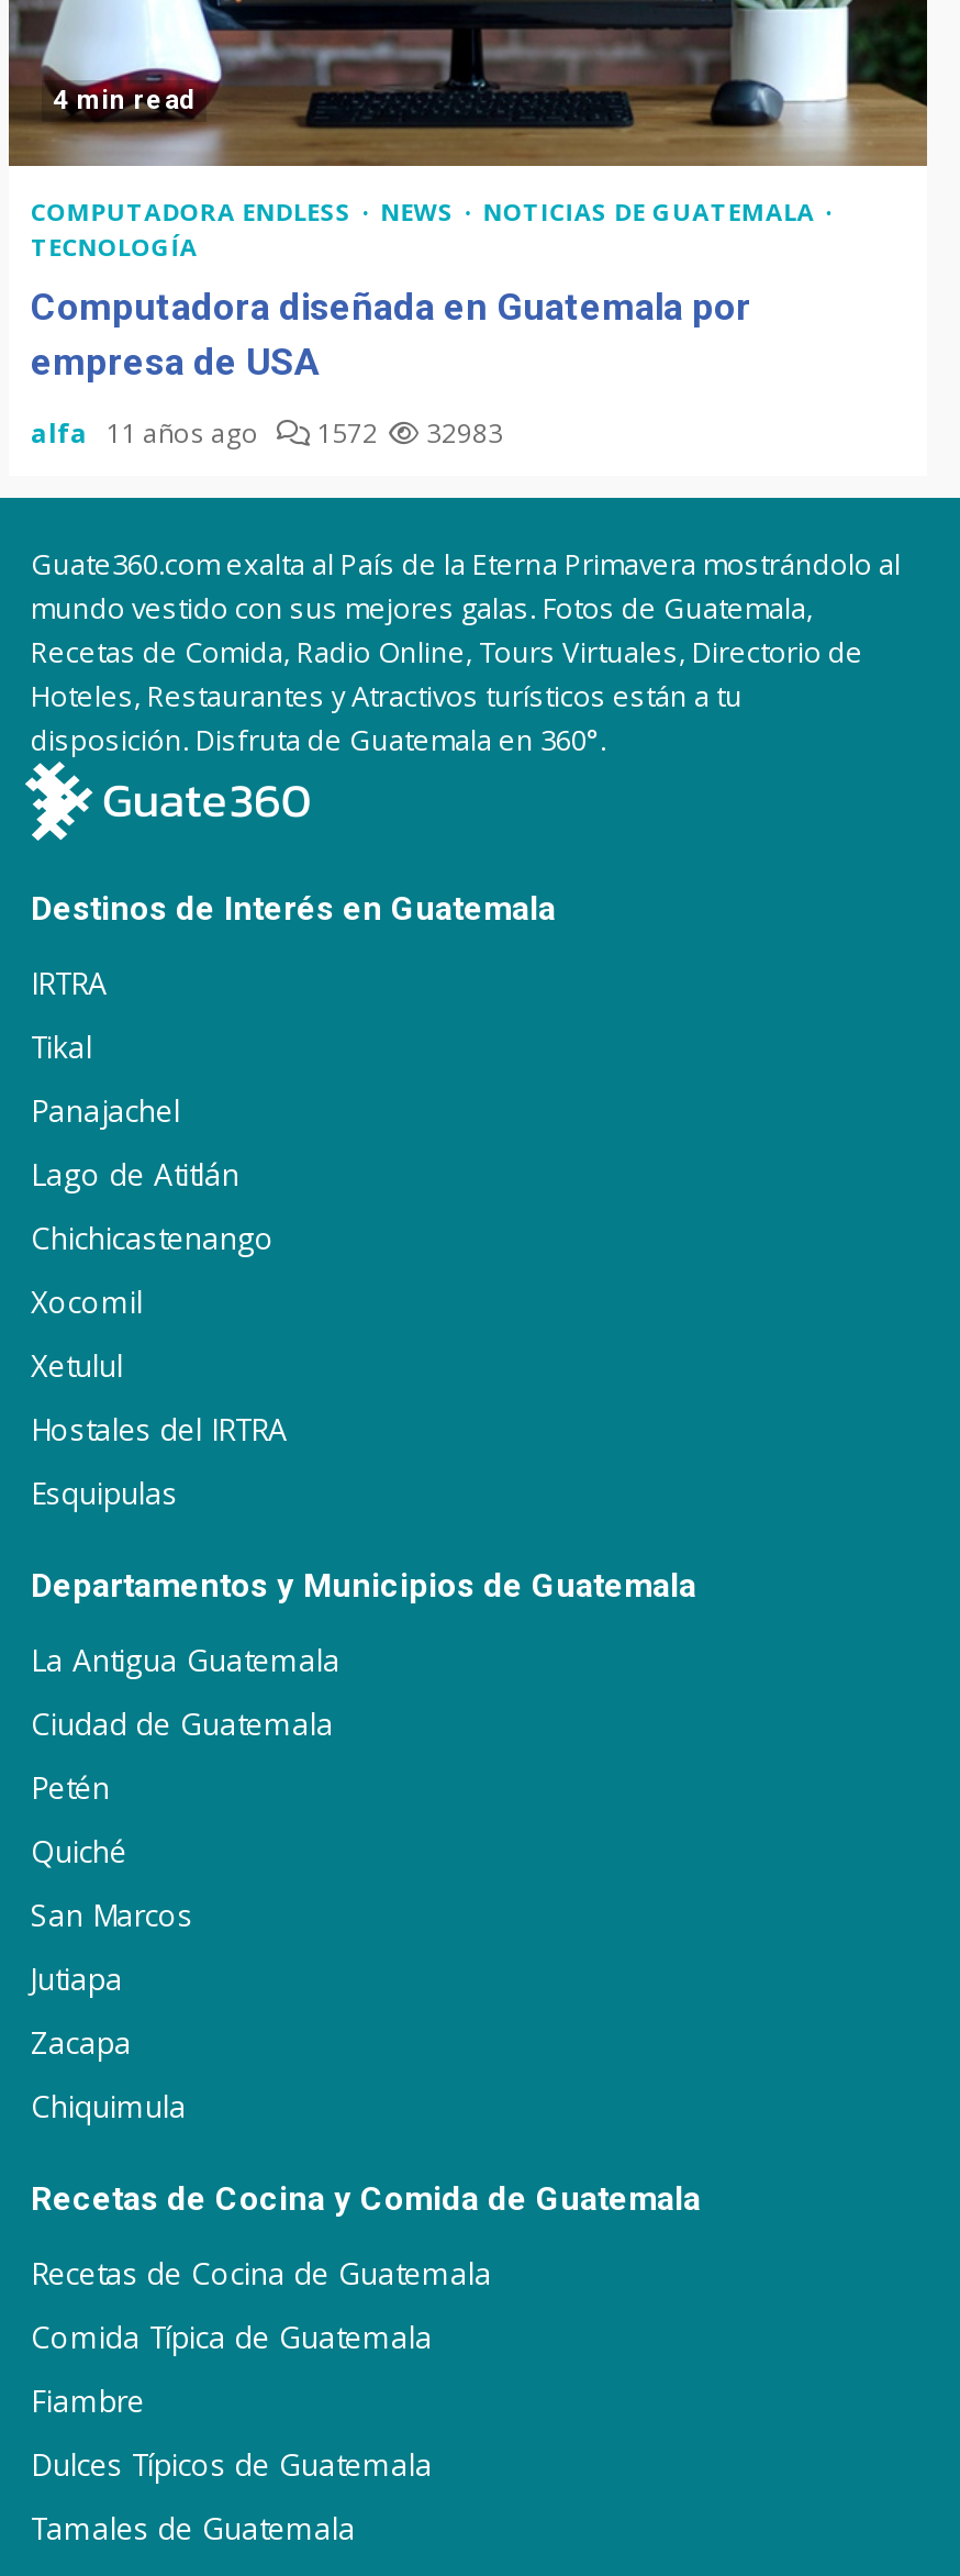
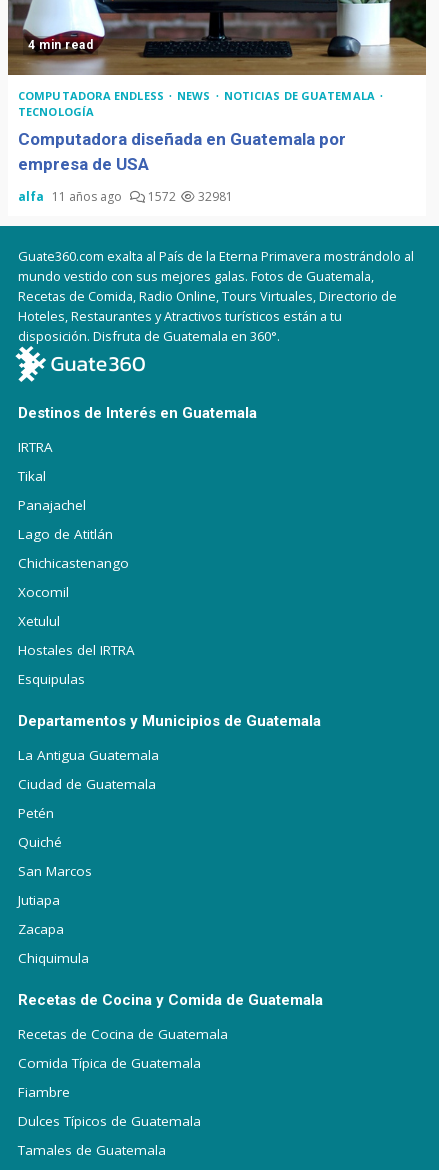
[31,413,503,451] alfa 11 años ago 1572 32983 -> [18,188,233,205] alfa 11 años ago 1572 32981

